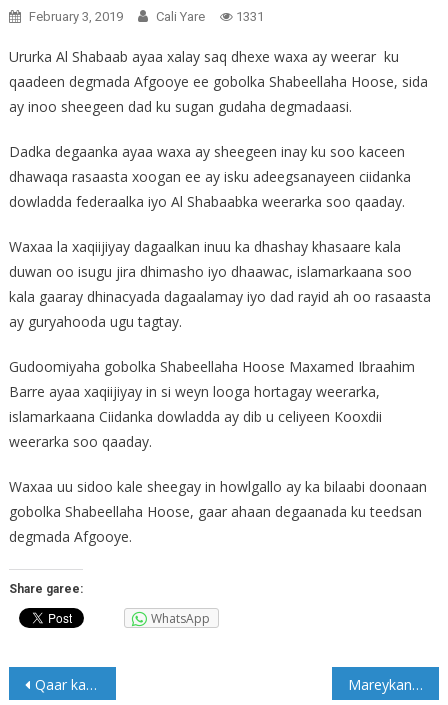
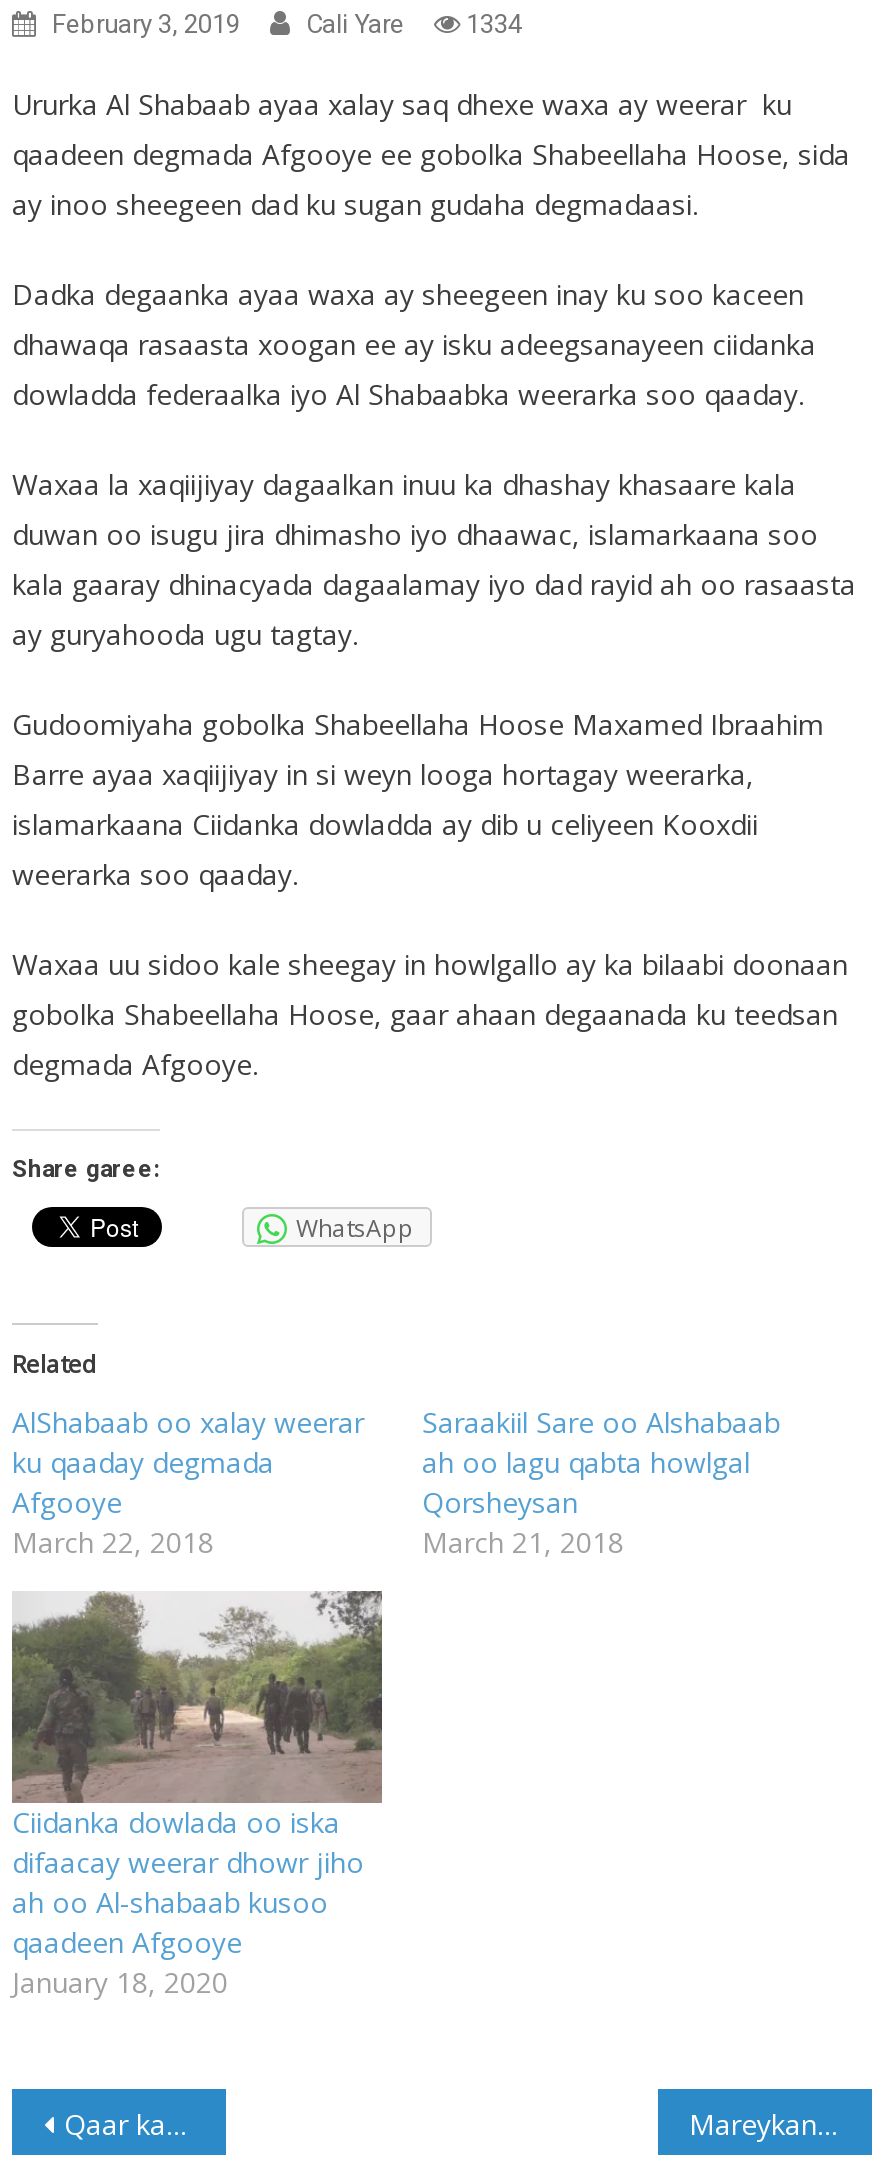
[236,9,264,24] 1331 -> [466,9,522,39] 1334
none -> [10,1589,384,2001] [image] | Ciidanka dowlada oo iska | difaacay weerar dhowr jiho | ah oo Al-shabaab kusoo | qaadeen Afgooye | January 18, 2020
none -> [12,1347,364,1561] Related | AlShabaab oo xalay weerar | ku qaaday degmada | Afgooye | March 22, 2018
none -> [422,1403,780,1561] Saraakiil Sare oo Alshabaab | ah oo lagu qabta howlgal | Qorsheysan | March 21, 2018

